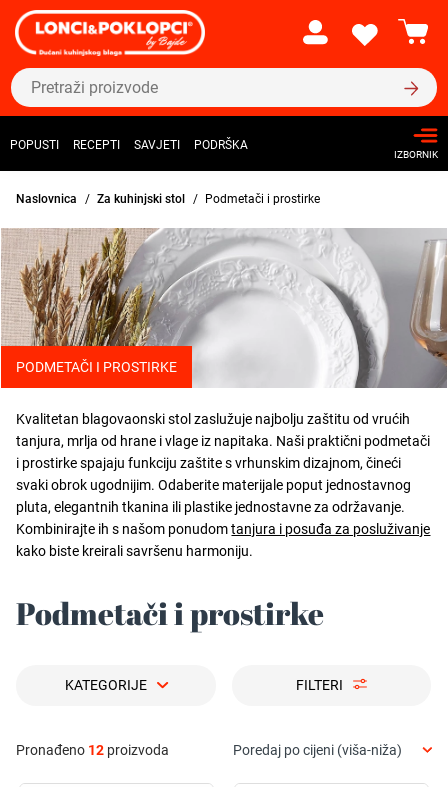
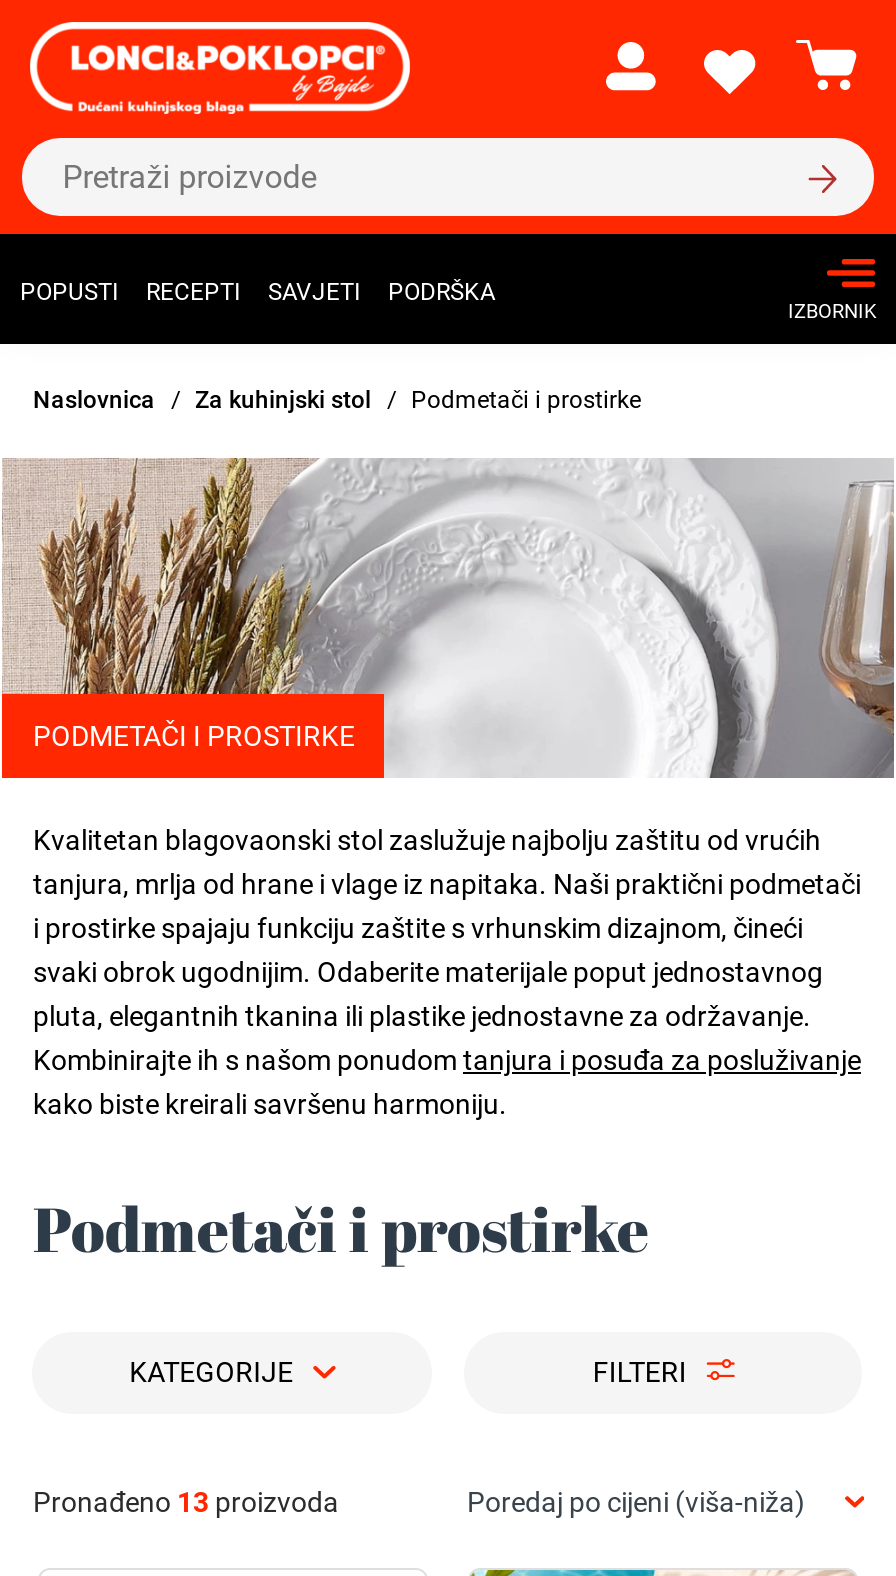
[16,741,169,757] Pronađeno 12 proizvoda -> [33,1485,339,1517] Pronađeno 13 proizvoda

